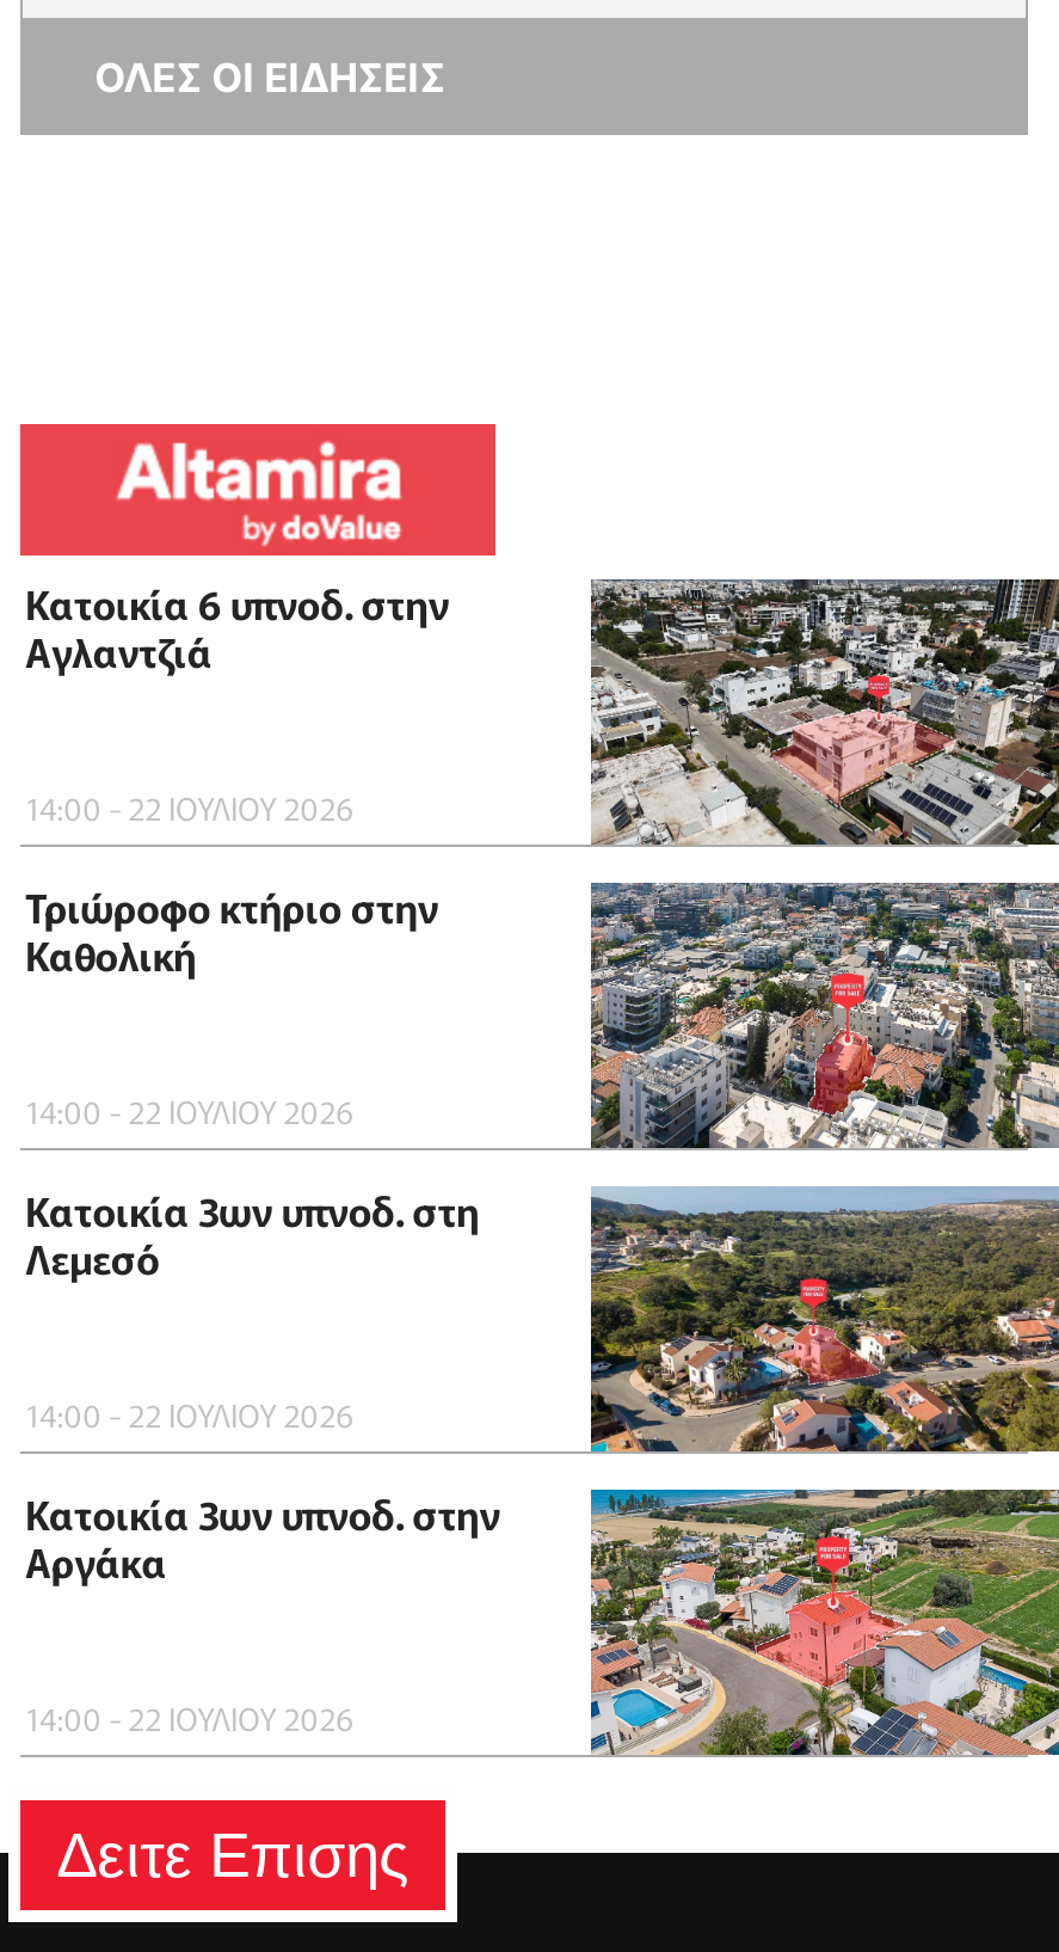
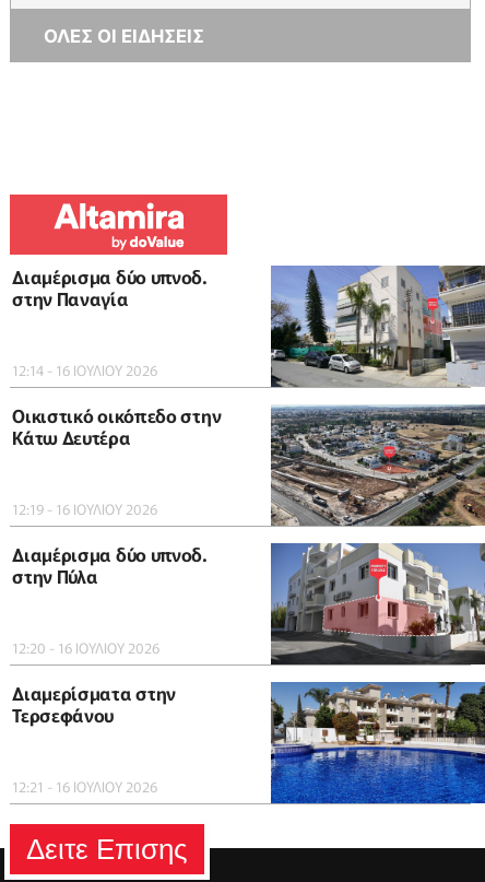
[25,574,449,679] Κατοικία 6 υπνοδ. στην | Αγλαντζιά -> [12,263,206,311] Διαμέρισμα δύο υπνοδ. | στην Παναγία
[589,577,1052,847] [image] -> [270,264,482,388] [image]
[25,784,352,830] 14:00 - 22 ΙΟΥΛΙΟΥ 2026 -> [12,359,157,380] 12:14 - 16 ΙΟΥΛΙΟΥ 2026
[25,878,438,983] Τριώροφο κτήριο στην | Καθολική -> [12,402,221,450] Οικιστικό οικόπεδο στην | Κάτω Δευτέρα
[591,883,1052,1150] [image] -> [271,404,482,527] [image]
[25,1088,352,1133] 14:00 - 22 ΙΟΥΛΙΟΥ 2026 -> [12,498,157,519] 12:19 - 16 ΙΟΥΛΙΟΥ 2026
[25,1181,479,1286] Κατοικία 3ων υπνοδ. στη | Λεμεσό -> [12,541,206,589] Διαμέρισμα δύο υπνοδ. | στην Πύλα
[589,1186,1052,1454] [image] -> [270,543,482,666] [image]
[25,1391,352,1436] 14:00 - 22 ΙΟΥΛΙΟΥ 2026 -> [12,637,160,658] 12:20 - 16 ΙΟΥΛΙΟΥ 2026
[25,1484,500,1589] Κατοικία 3ων υπνοδ. στην | Αργάκα -> [12,679,176,727] Διαμερίσματα στην | Τερσεφάνου
[589,1487,1052,1757] [image] -> [270,681,482,804] [image]
[25,1694,352,1739] 14:00 - 22 ΙΟΥΛΙΟΥ 2026 -> [12,775,157,796] 12:21 - 16 ΙΟΥΛΙΟΥ 2026

